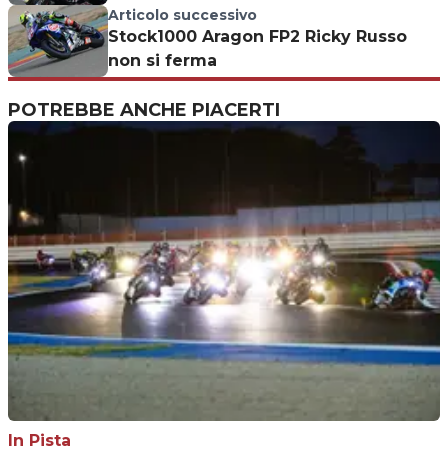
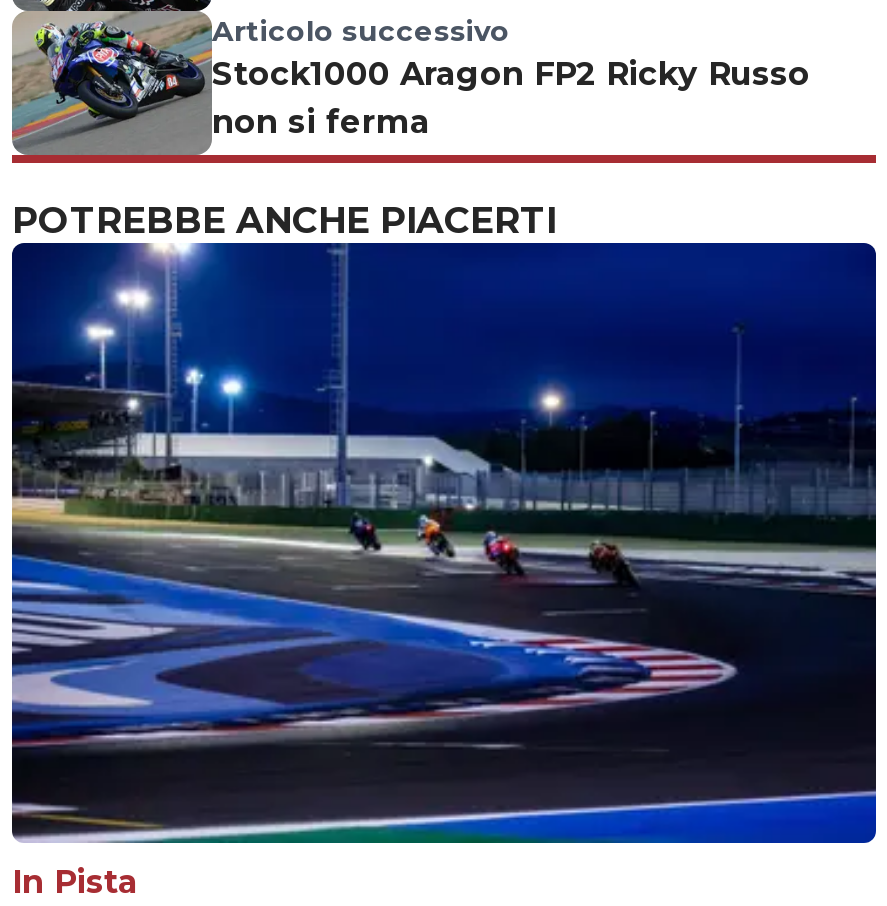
[7,120,441,422] [image] -> [10,240,878,846] [image]

